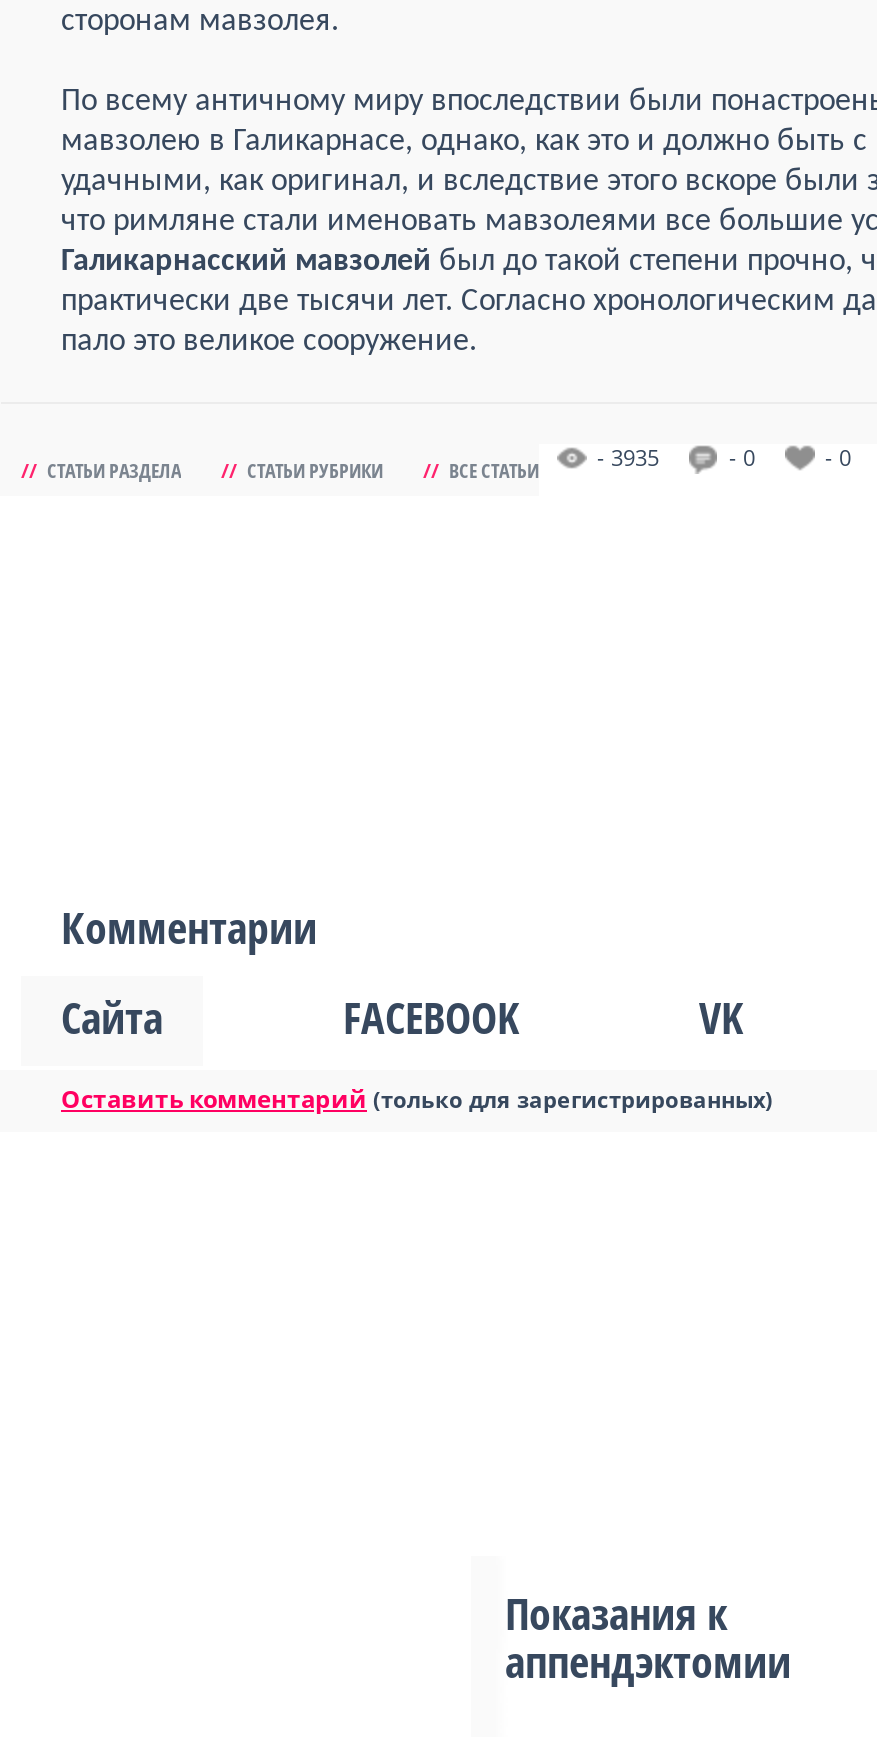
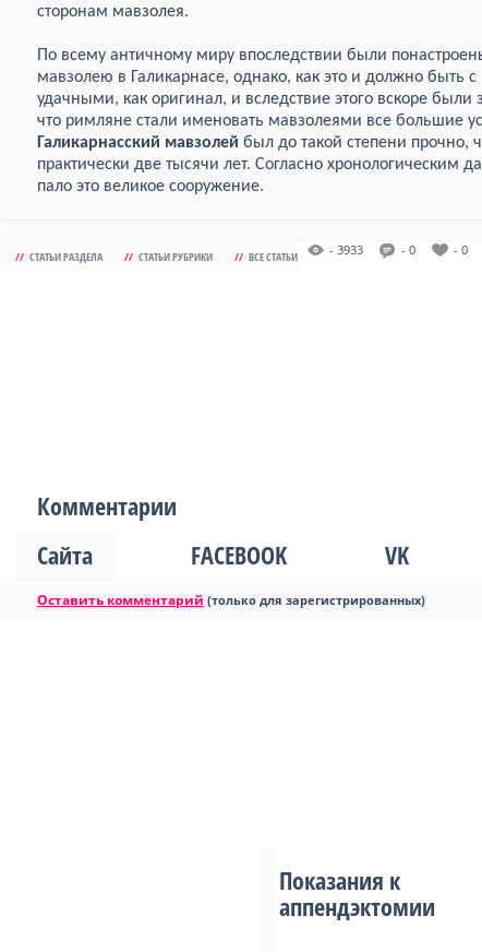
[597,442,659,472] - 3935 -> [329,241,363,258] - 3933

